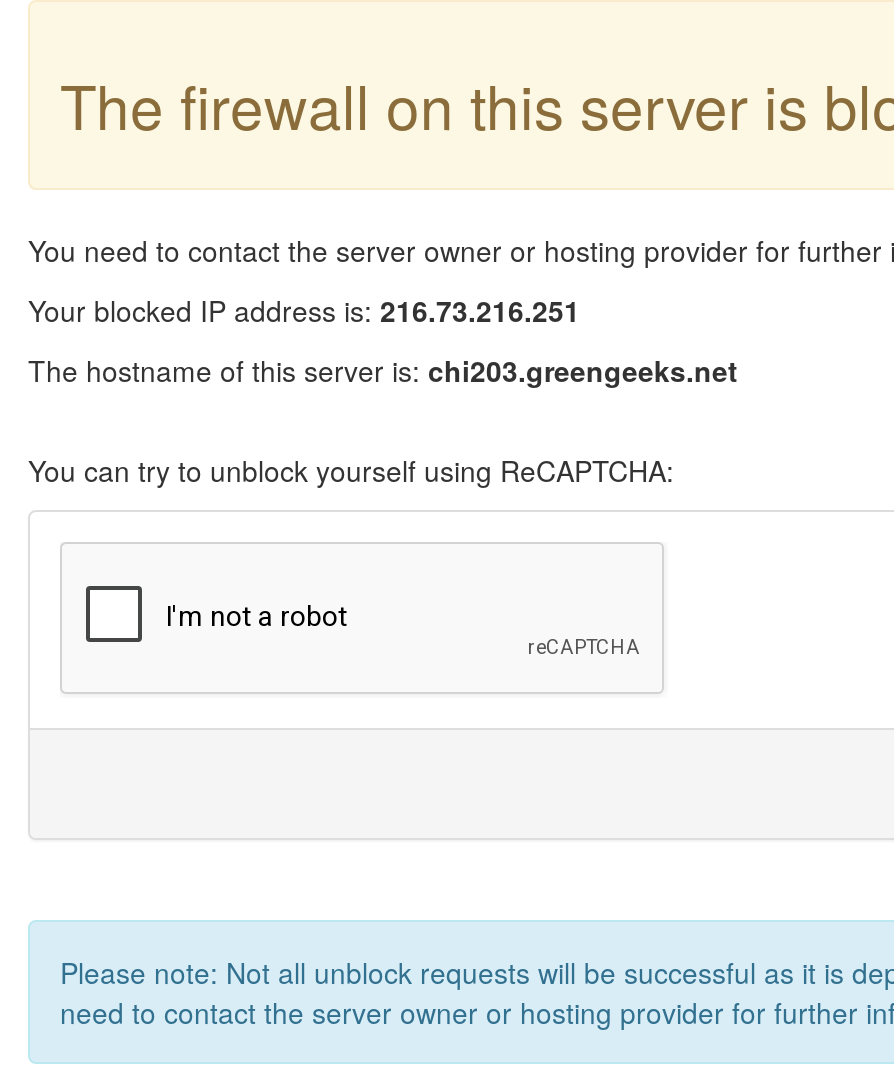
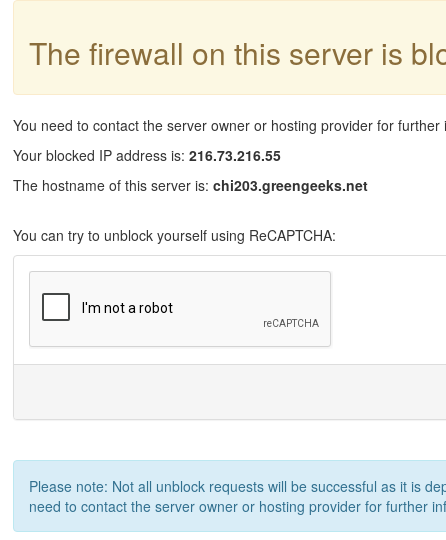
[28,290,580,330] Your blocked IP address is: 216.73.216.251 -> [13,145,281,165] Your blocked IP address is: 216.73.216.55

